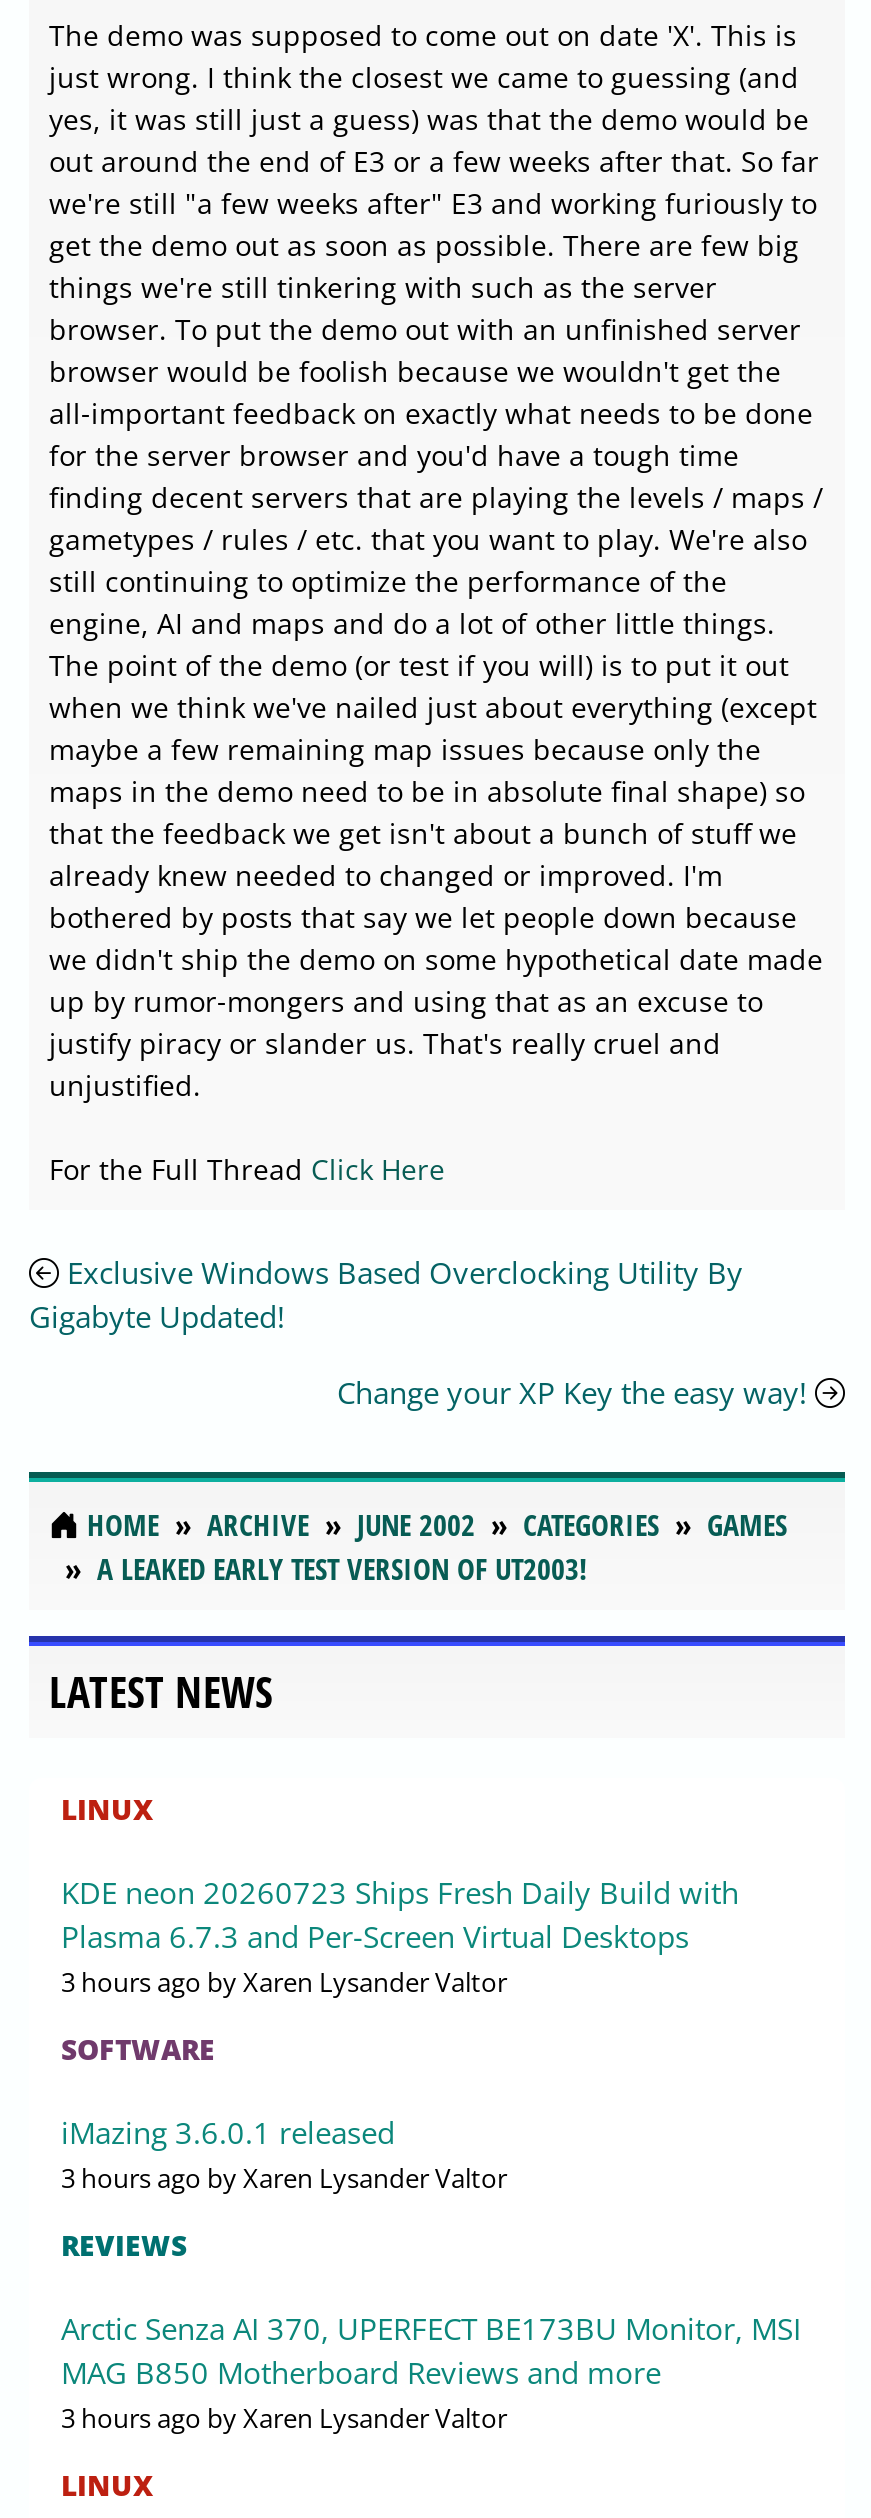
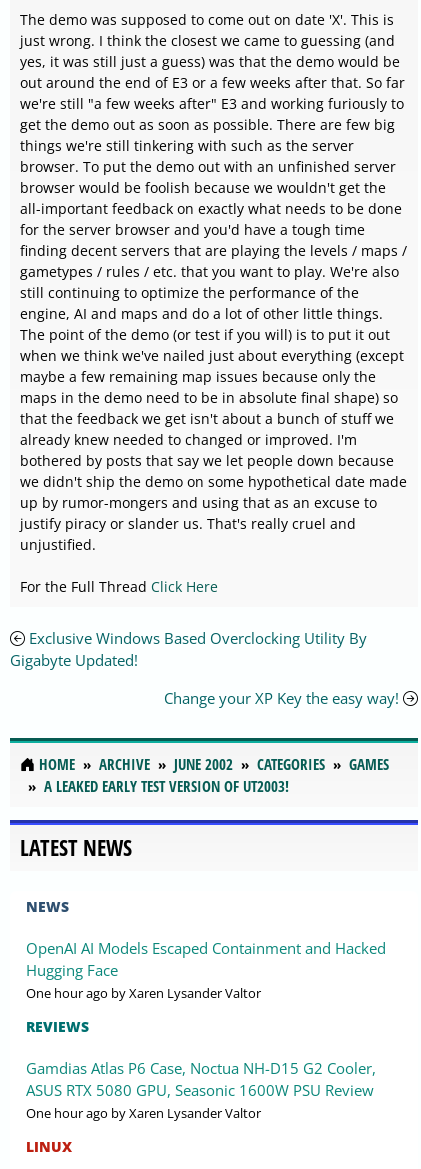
[61,1790,739,2196] LINUX | KDE neon 20260723 Ships Fresh Daily Build with | Plasma 6.7.3 and Per-Screen Virtual Desktops | 3 hours ago by Xaren Lysander Valtor | SOFTWARE | iMazing 3.6.0.1 released | 3 hours ago by Xaren Lysander Valtor -> [26,897,386,1002] NEWS | OpenAI AI Models Escaped Containment and Hacked | Hugging Face | One hour ago by Xaren Lysander Valtor
[61,2308,801,2436] Arctic Senza AI 370, UPERFECT BE173BU Monitor, MSI | MAG B850 Motherboard Reviews and more | 3 hours ago by Xaren Lysander Valtor -> [26,1058,376,1122] Gamdias Atlas P6 Case, Noctua NH-D15 G2 Cooler, | ASUS RTX 5080 GPU, Seasonic 1600W PSU Review | One hour ago by Xaren Lysander Valtor

